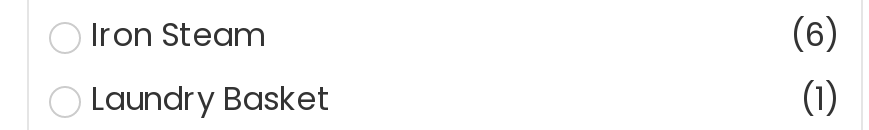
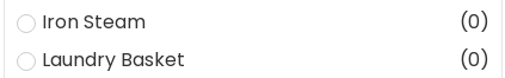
[791,11,841,57] (6) -> [460,8,489,35] (0)
[801,75,841,121] (1) -> [460,45,489,73] (0)

